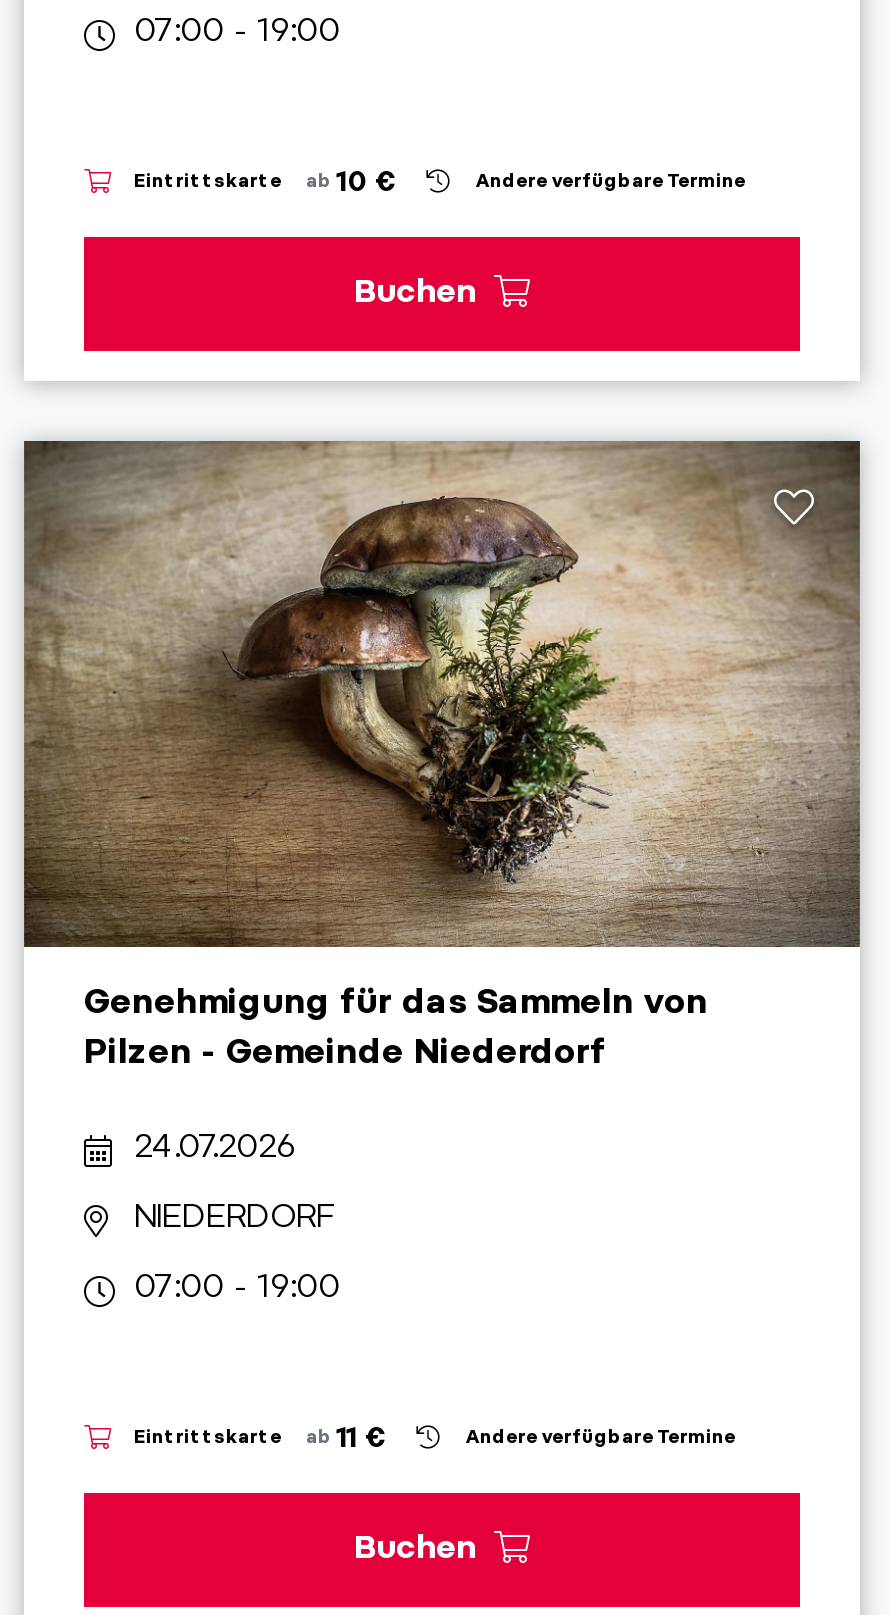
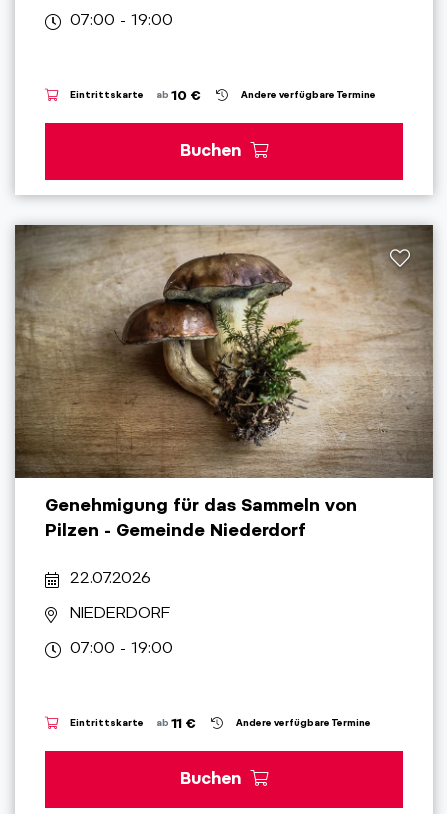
[134,1127,296,1165] 24.07.2026 -> [70,568,151,587] 22.07.2026

